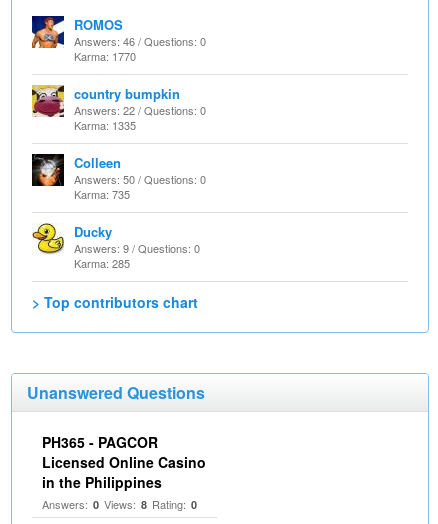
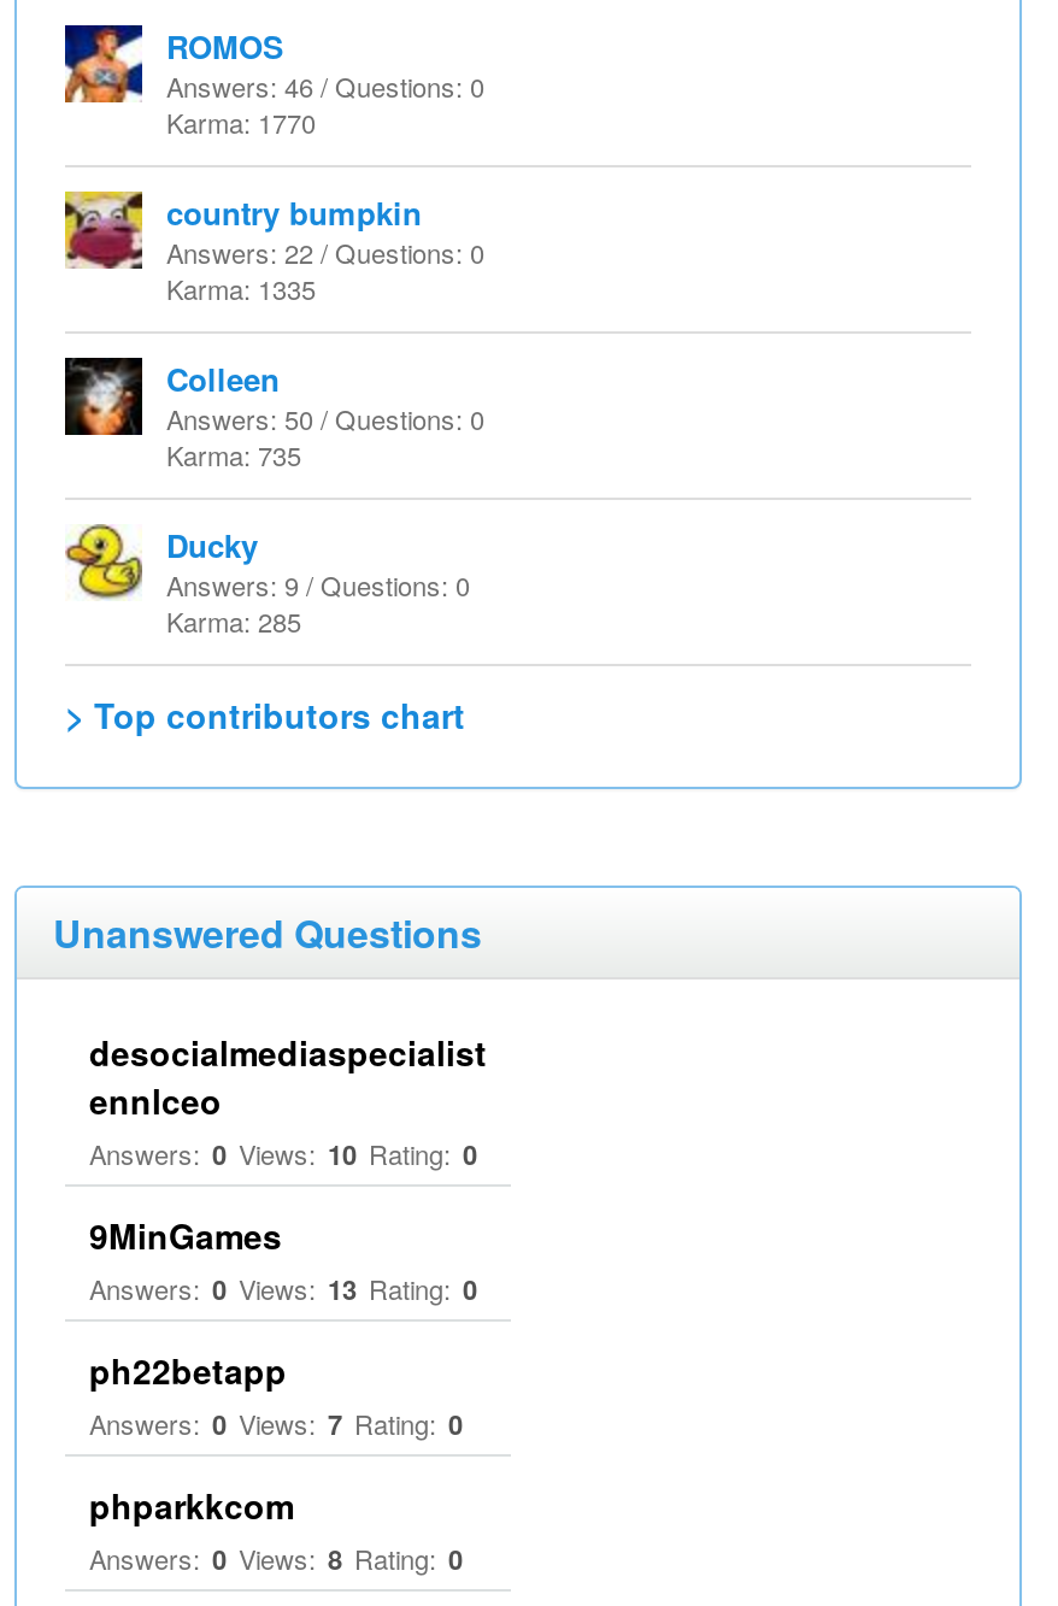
[42,432,206,492] PH365 - PAGCOR | Licensed Online Casino | in the Philippines -> [89,1028,487,1529] desocialmediaspecialist | ennlceo | Answers: 0 Views: 10 Rating: 0 | 9MinGames | Answers: 0 Views: 13 Rating: 0 | ph22betapp | Answers: 0 Views: 7 Rating: 0 | phparkkcom

